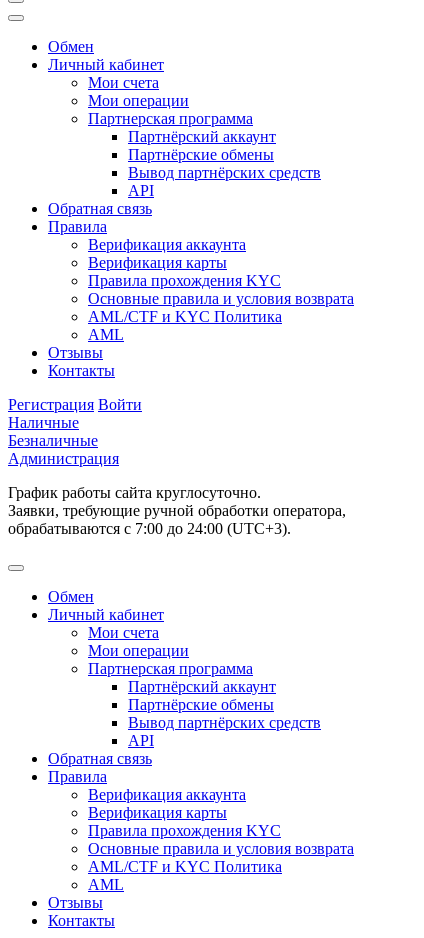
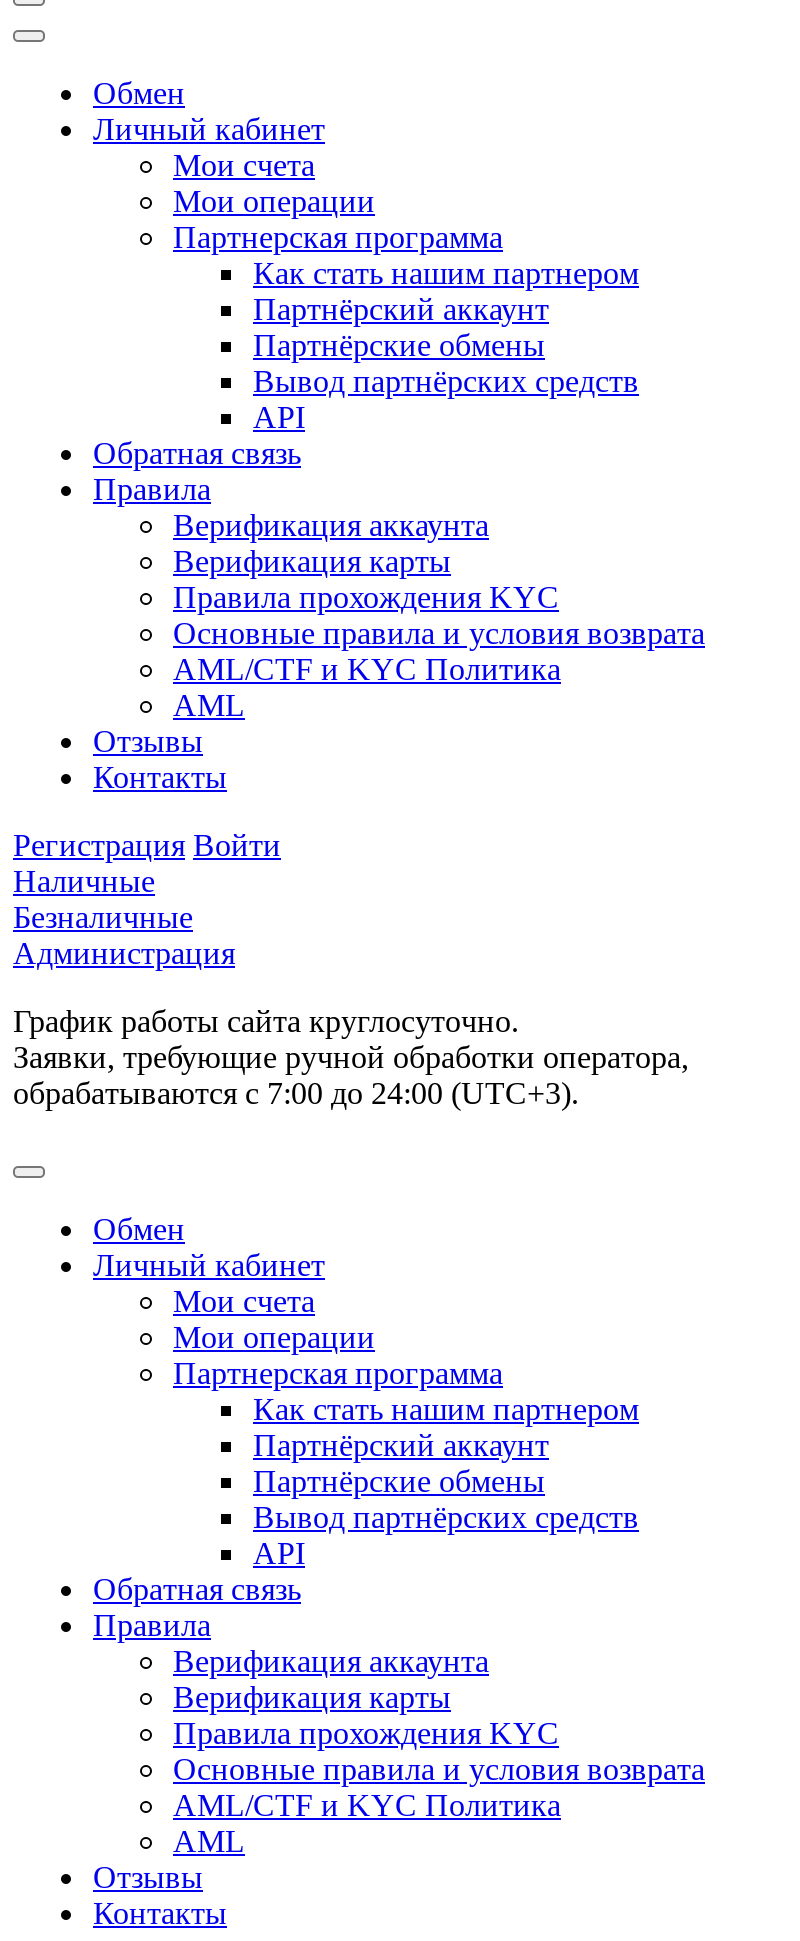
none -> [253,256,639,290] Как стать нашим партнером
none -> [253,1392,639,1426] Как стать нашим партнером

